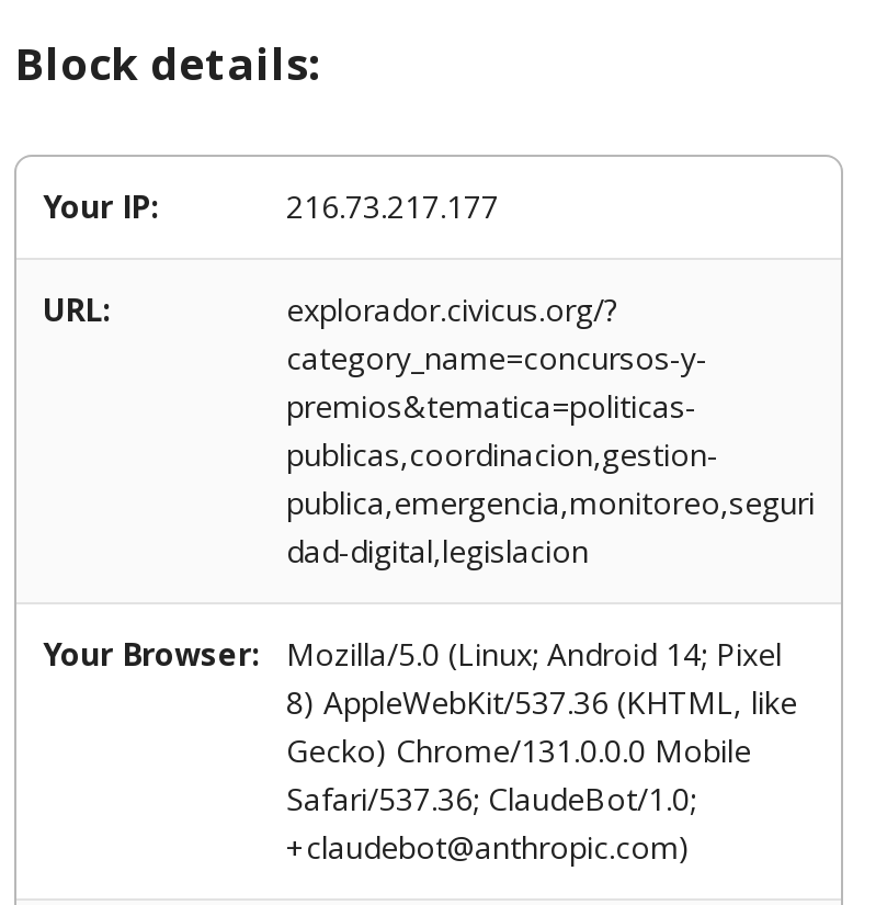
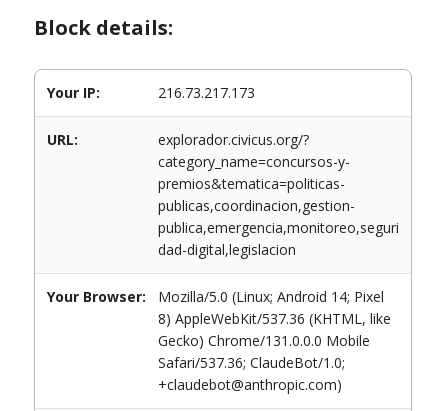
[286,185,499,227] 216.73.217.177 -> [158,83,255,102] 216.73.217.173

